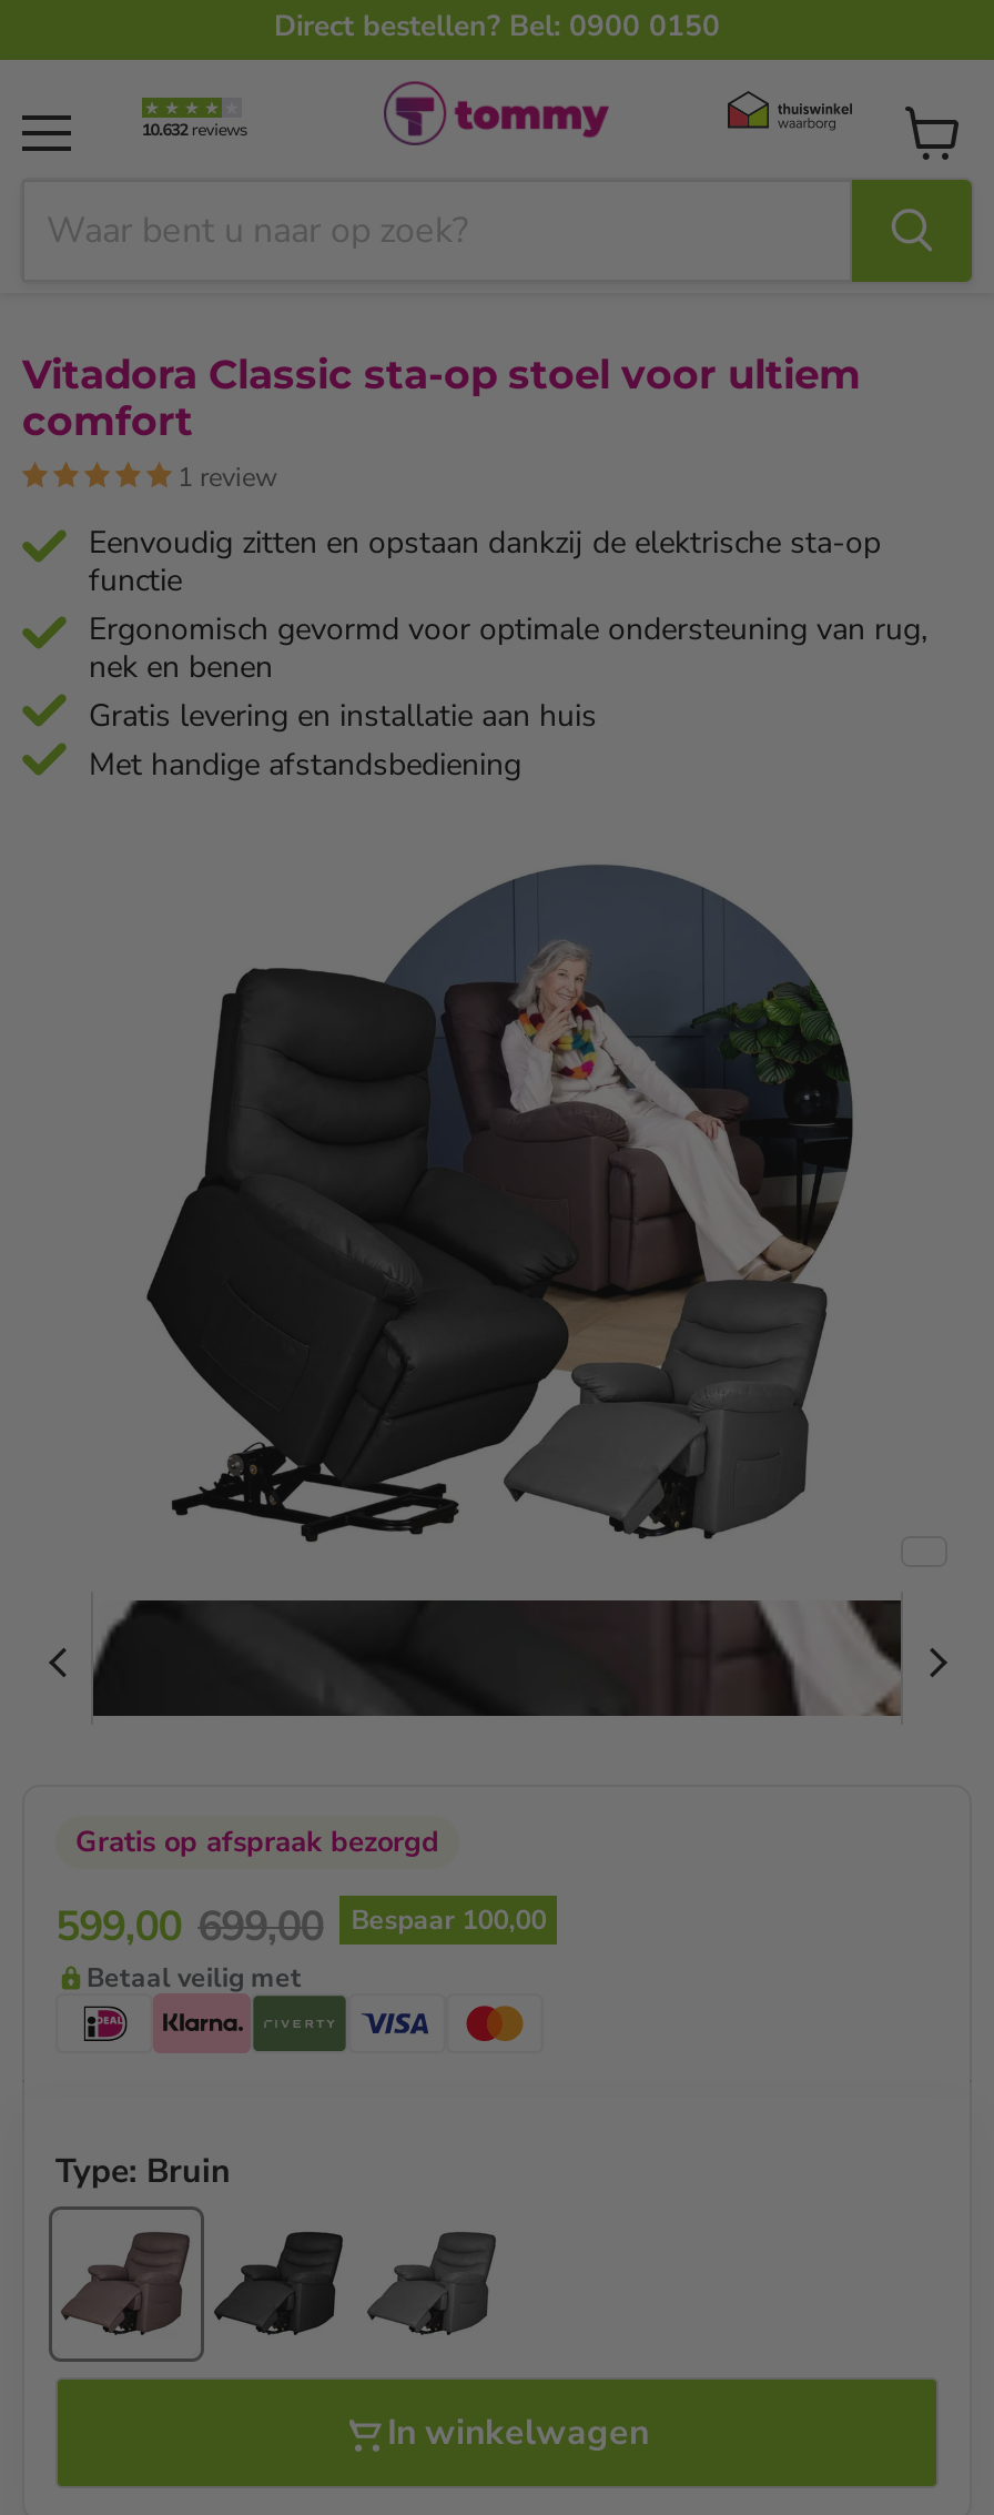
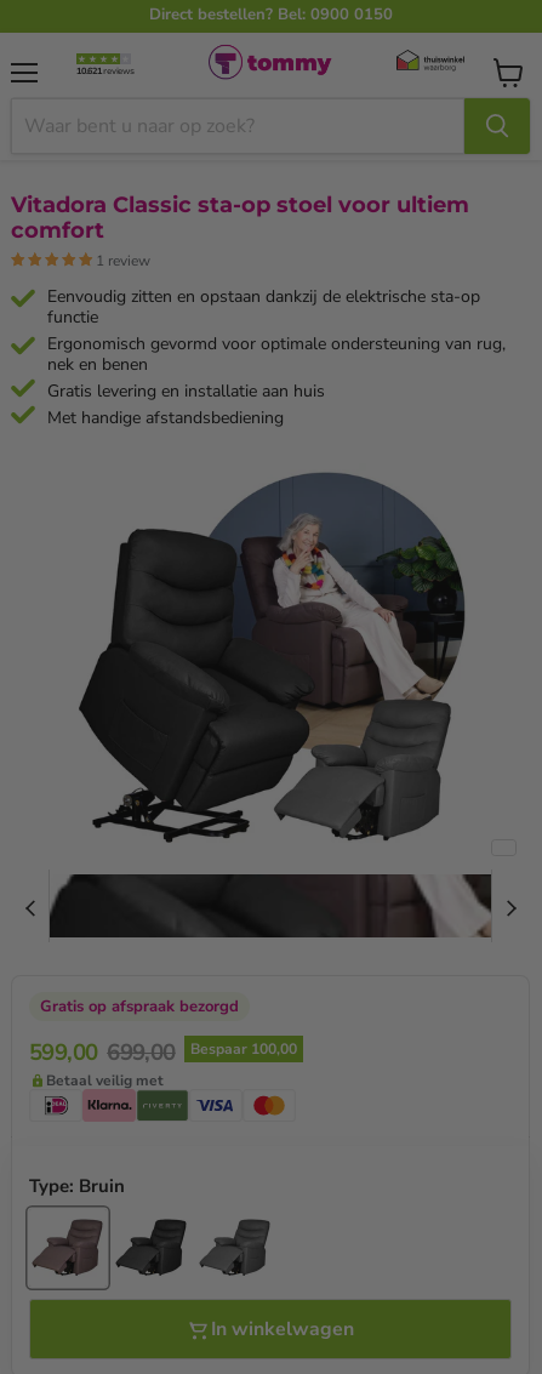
[142,119,247,141] 10.632reviews -> [76,65,134,77] 10.621reviews

